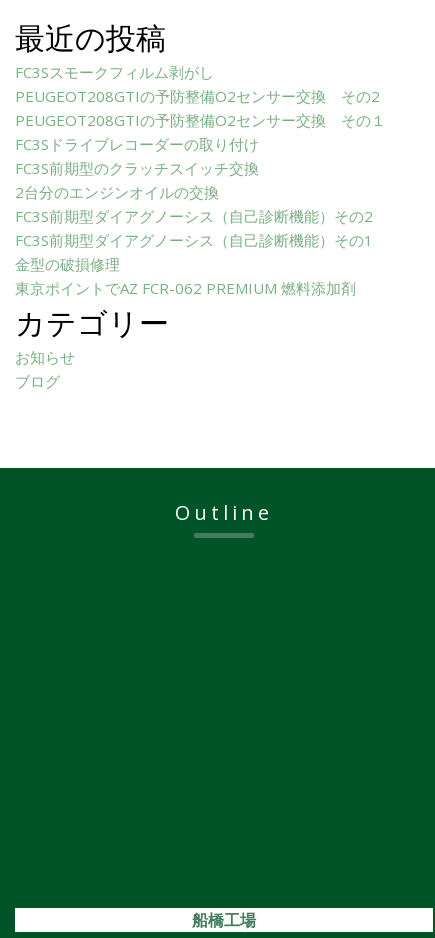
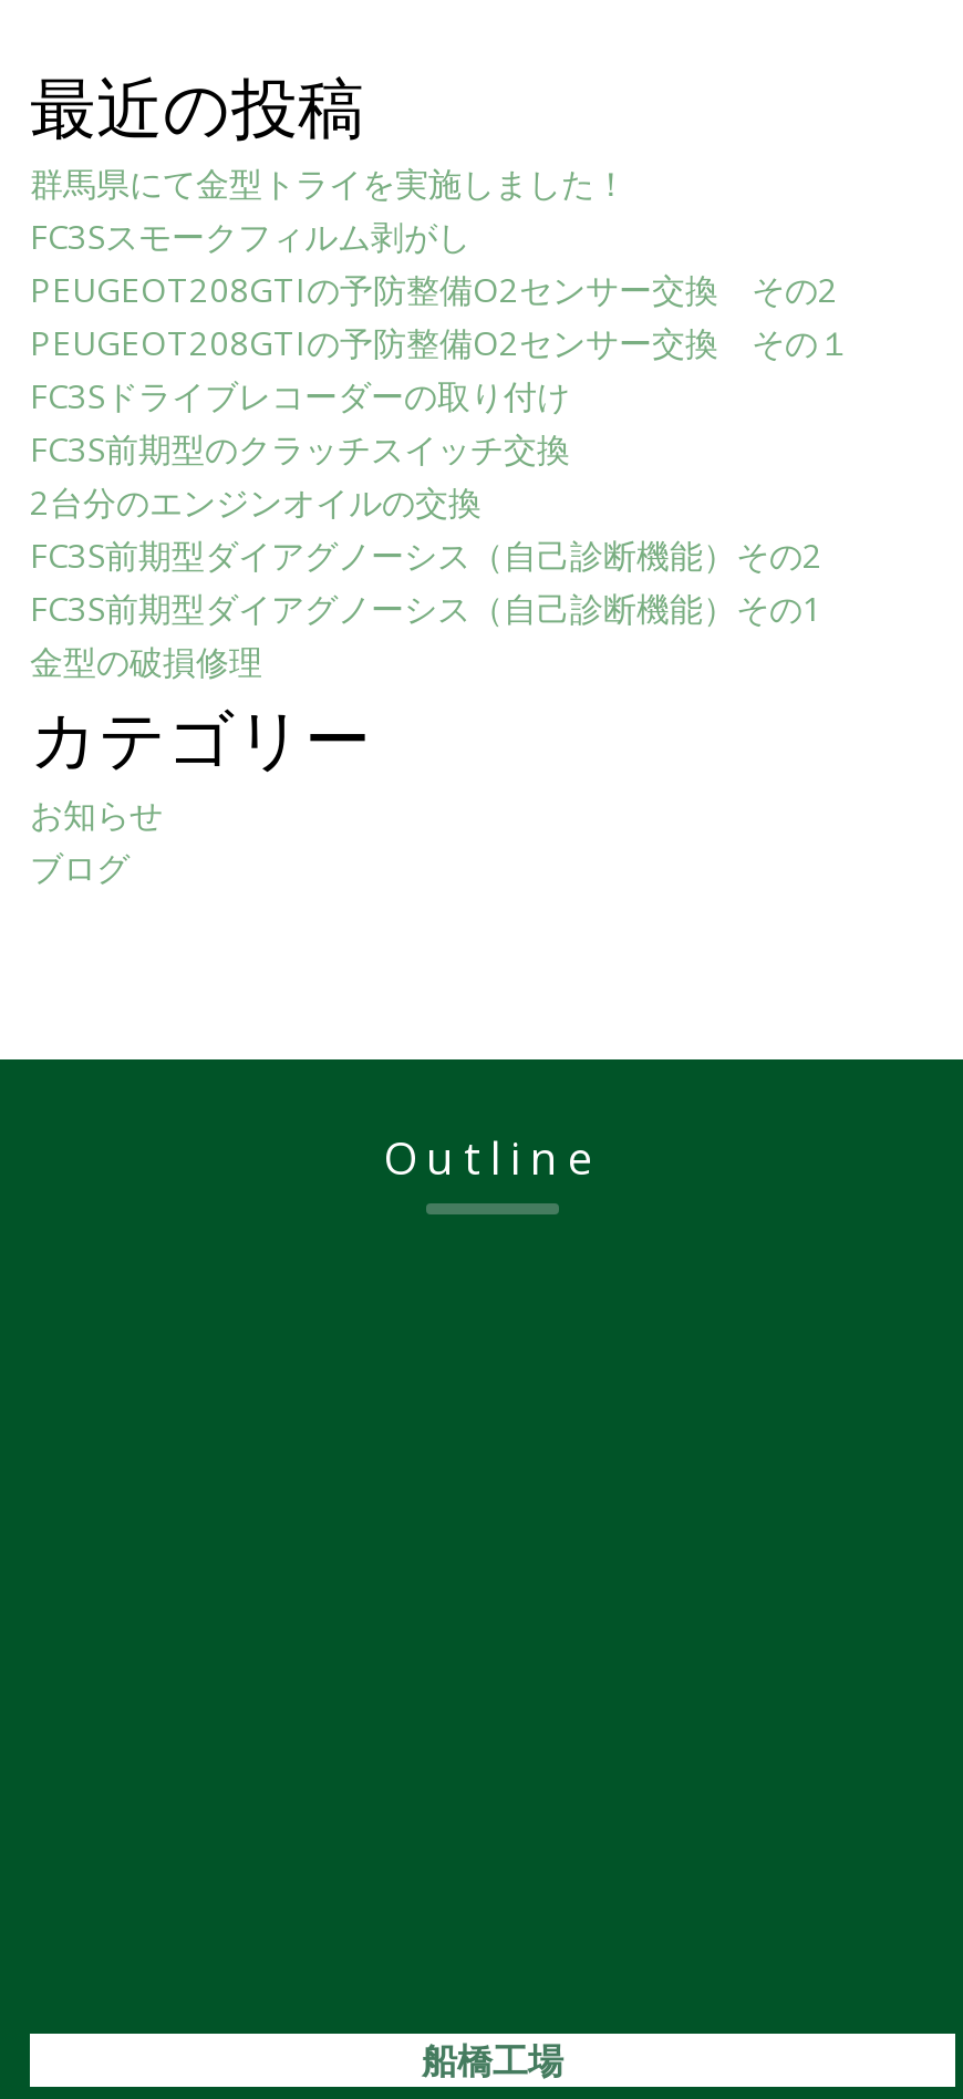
none -> [30,161,628,205] 群馬県にて金型トライを実施しました！
moved [15,86,386,274] -> [30,267,851,683]: PEUGEOT208GTIの予防整備O2センサー交換 その2 | PEUGEOT208GTIの予防整備O2センサー交換 その１ | FC3Sドライブレコーダーの取り付け | FC3S前期型のクラッチスイッチ交換 | 2台分のエンジンオイルの交換 | FC3S前期型ダイアグノーシス（自己診断機能）その2 | FC3S前期型ダイアグノーシス（自己診断機能）その1 | 金型の破損修理
[15,278,356,298] 東京ポイントでAZ FCR-062 PREMIUM 燃料添加剤 -> none

